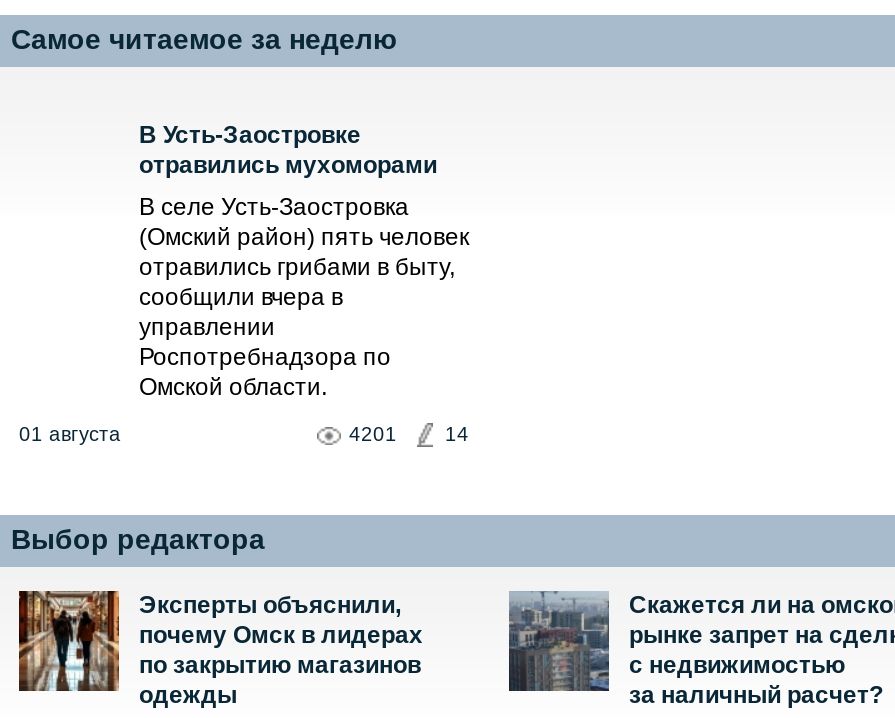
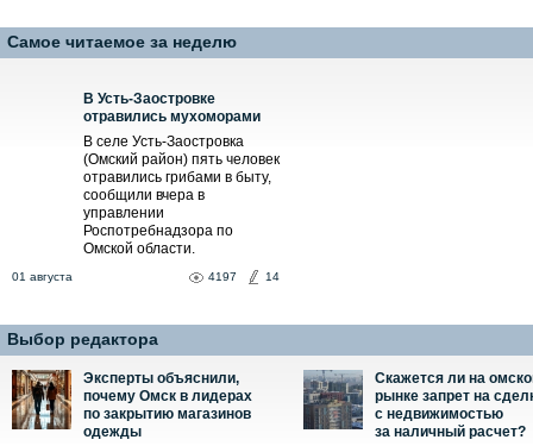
[349,423,397,445] 4201 -> [208,270,237,283] 4197

